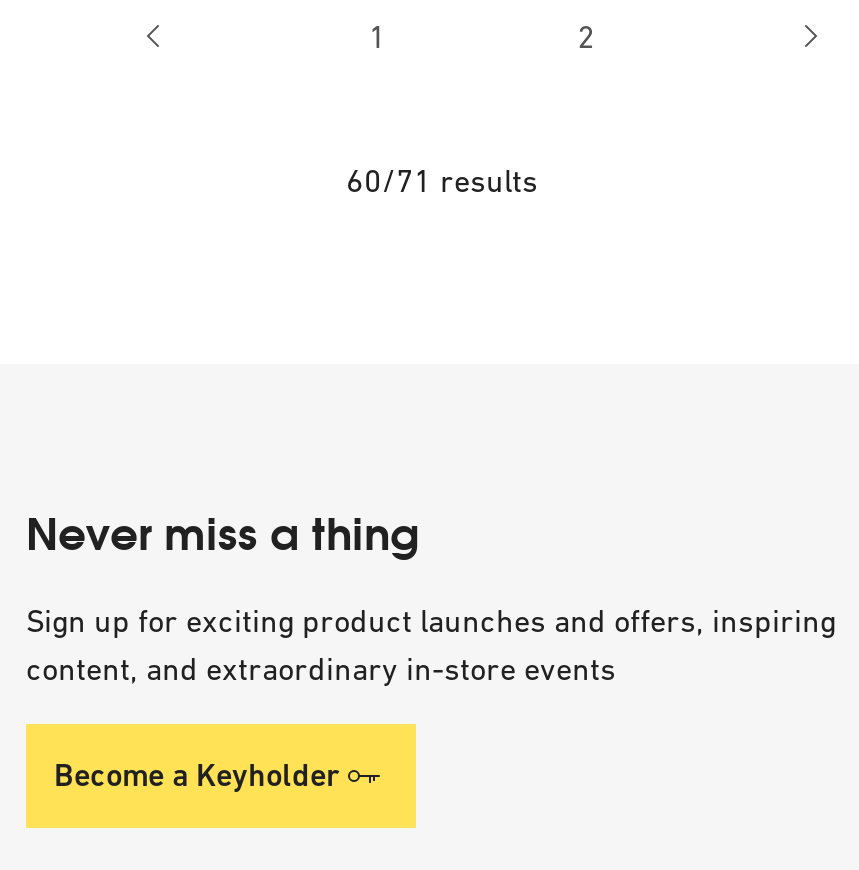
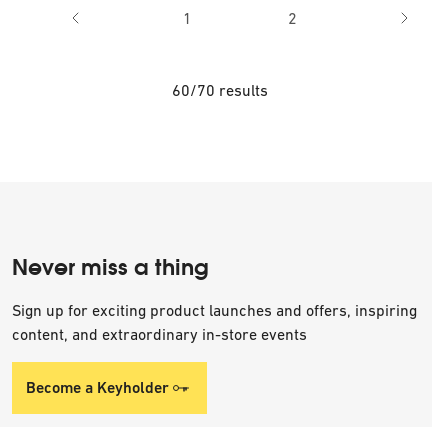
[346,163,538,199] 60/71 results -> [172,81,268,99] 60/70 results

